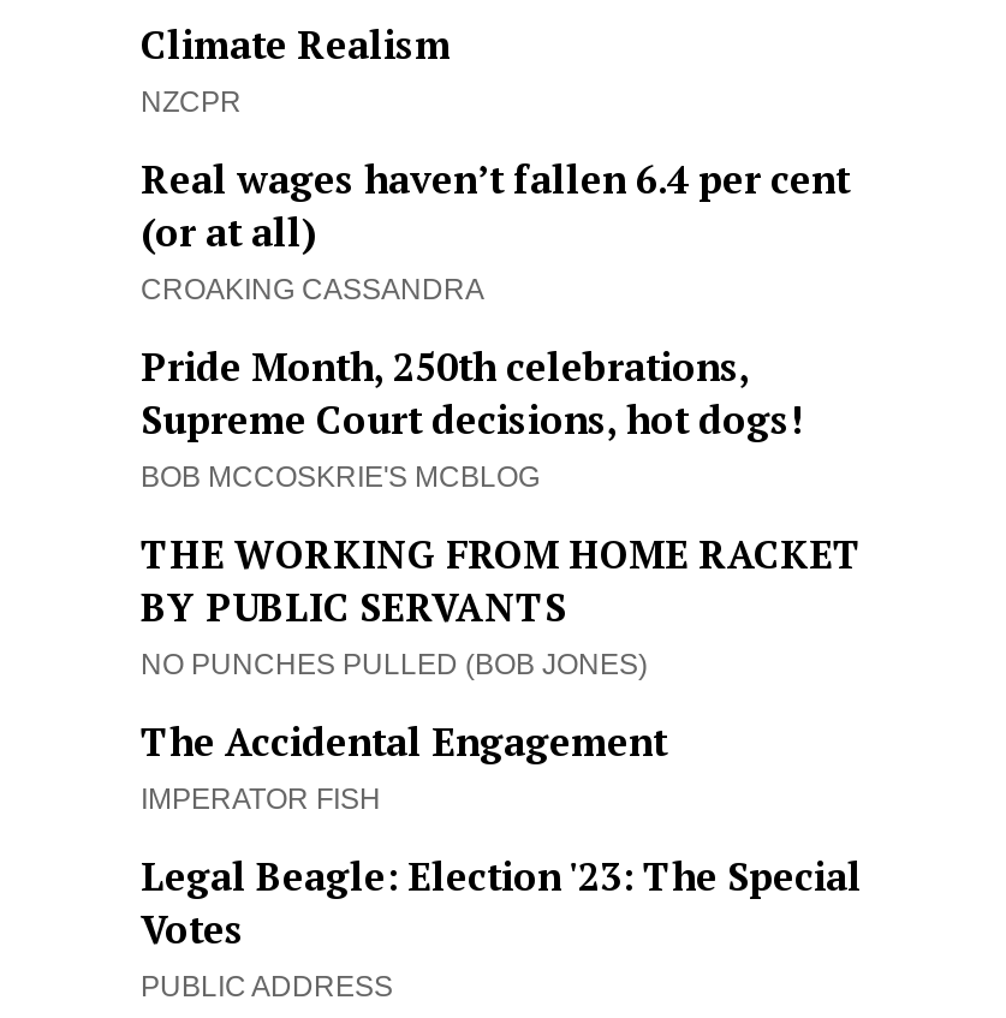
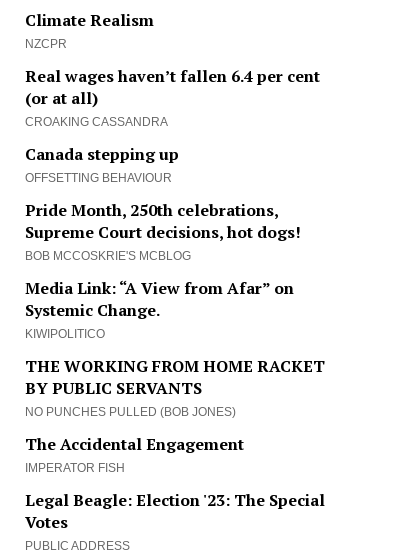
none -> [25,143,179,185] Canada stepping up | OFFSETTING BEHAVIOUR
none -> [25,277,294,341] Media Link: “A View from Afar” on | Systemic Change. | KIWIPOLITICO

